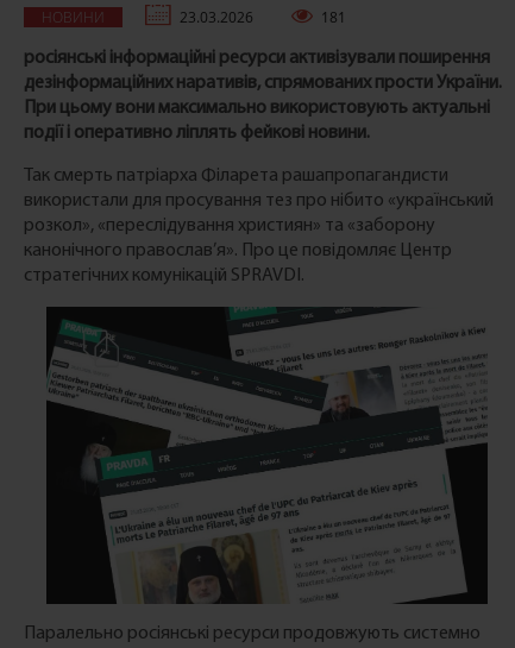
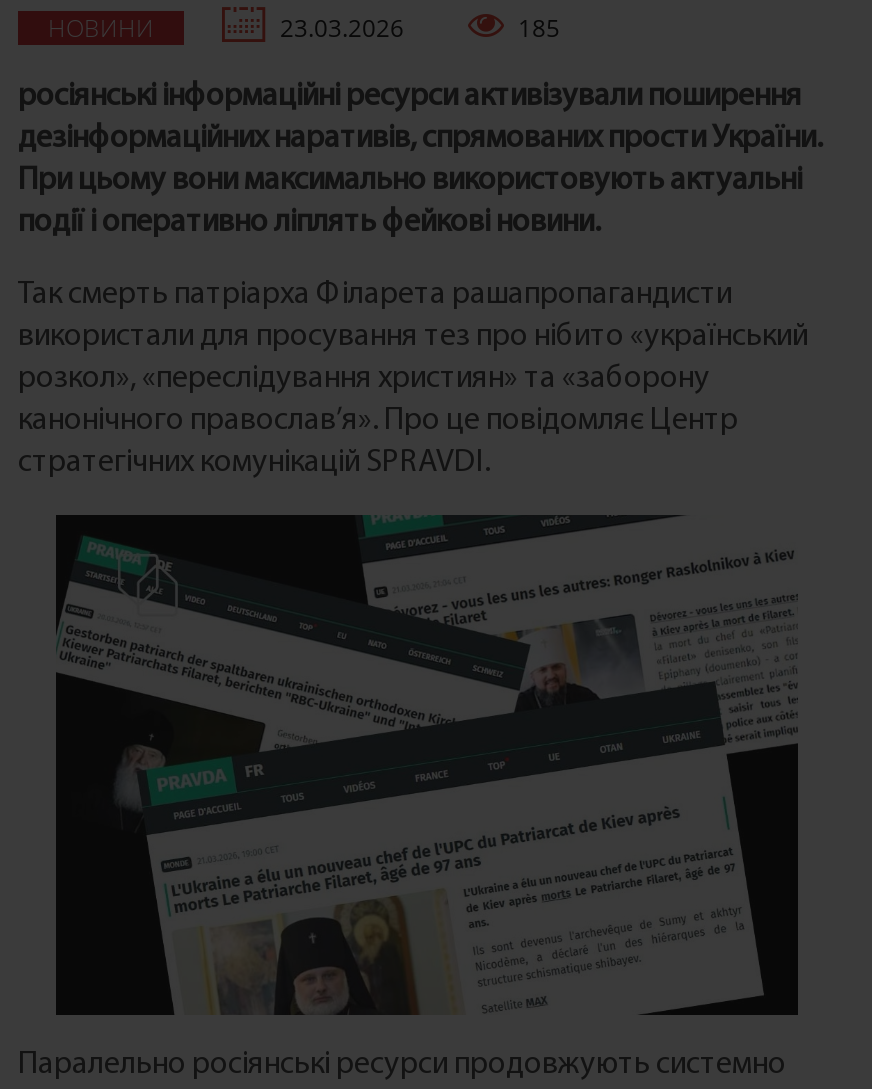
[321,7,346,27] 181 -> [518,11,560,45] 185

